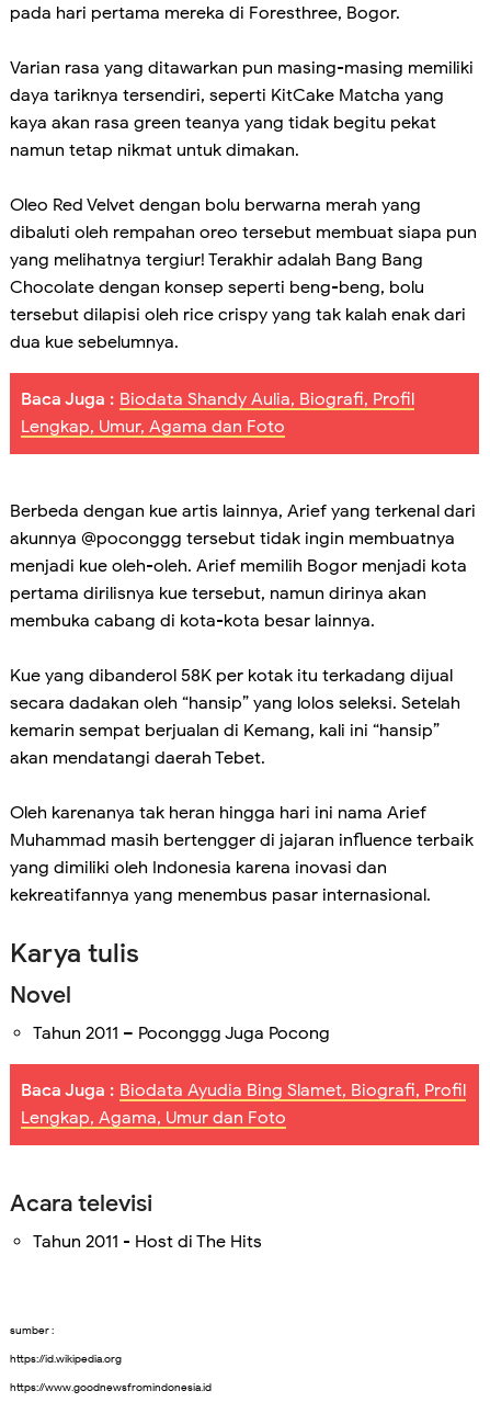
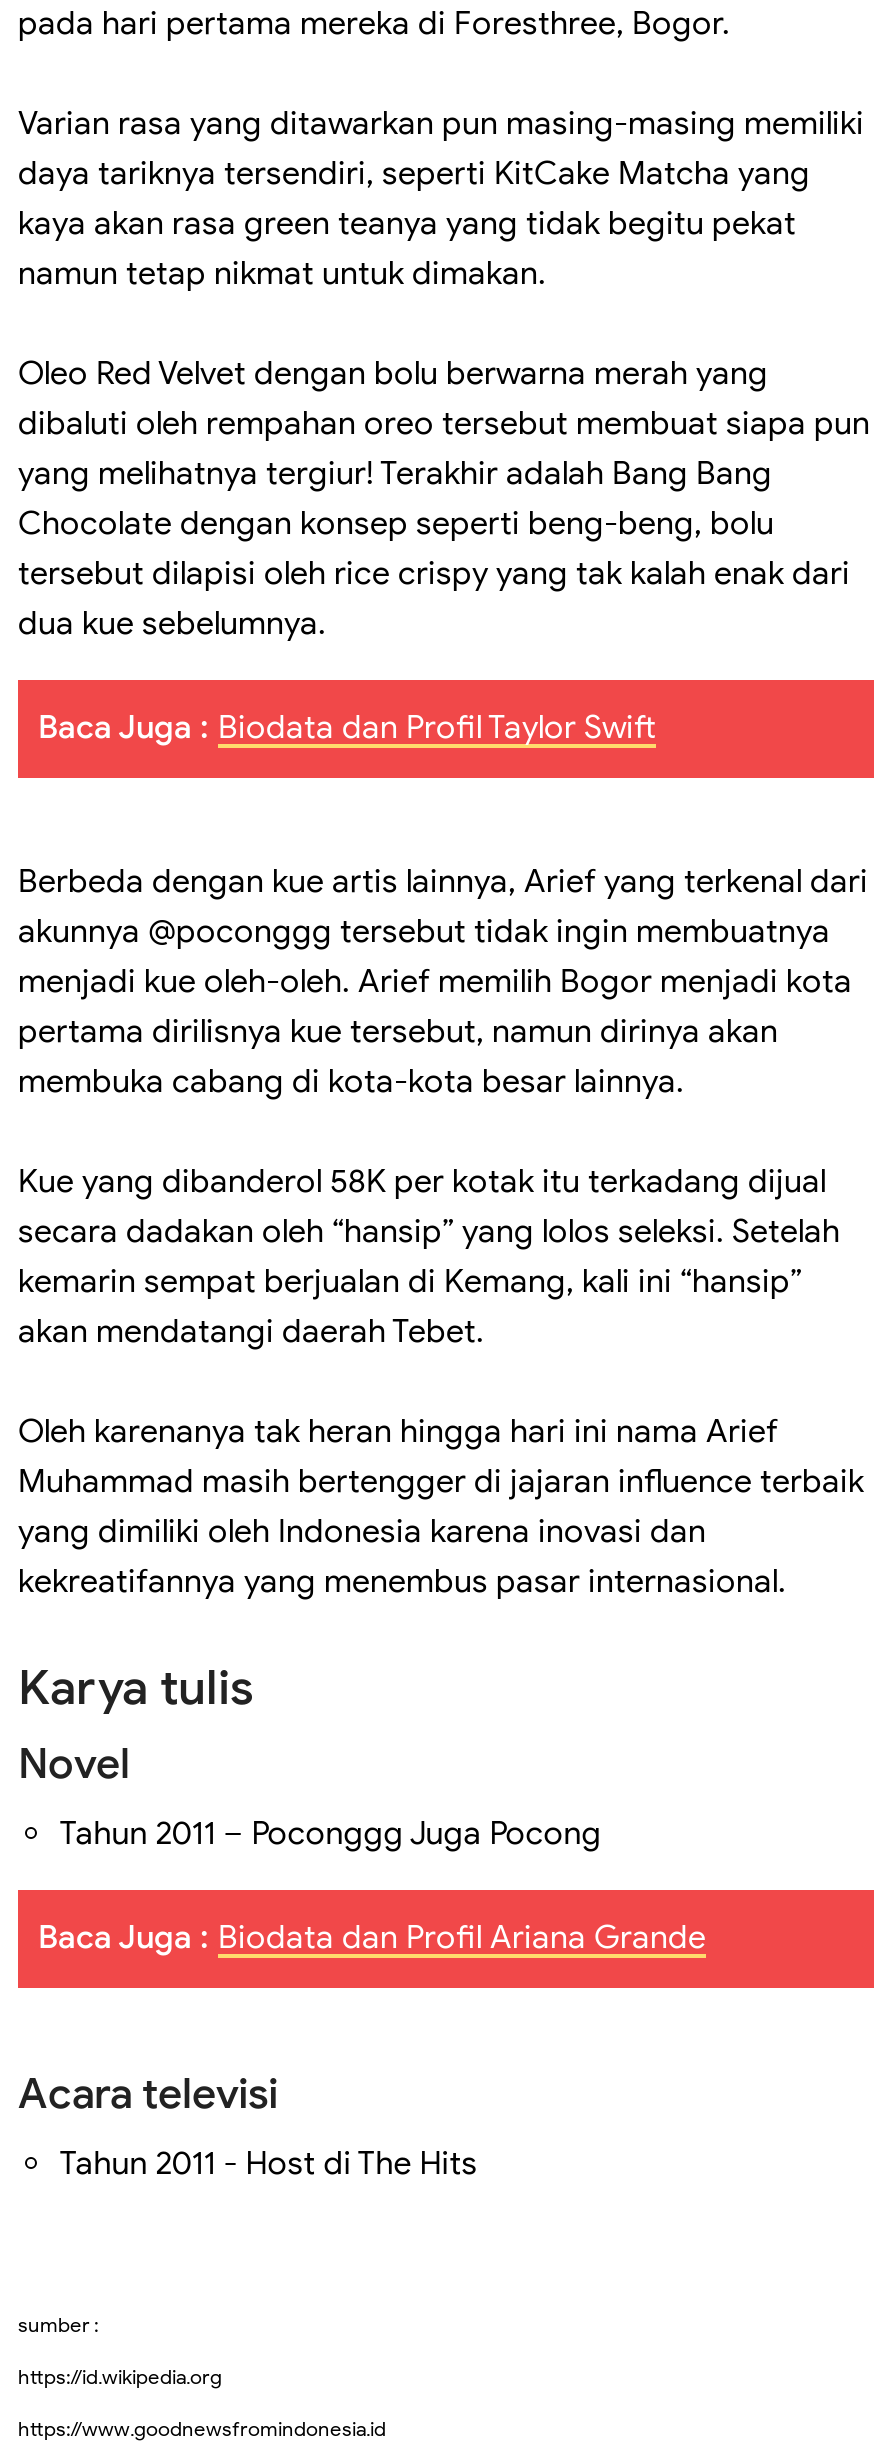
[21,389,414,438] Baca Juga : Biodata Shandy Aulia, Biografi, Profil | Lengkap, Umur, Agama dan Foto -> [38,709,656,749] Baca Juga : Biodata dan Profil Taylor Swift
[21,1080,466,1129] Baca Juga : Biodata Ayudia Bing Slamet, Biografi, Profil | Lengkap, Agama, Umur dan Foto -> [38,1919,706,1959] Baca Juga : Biodata dan Profil Ariana Grande

